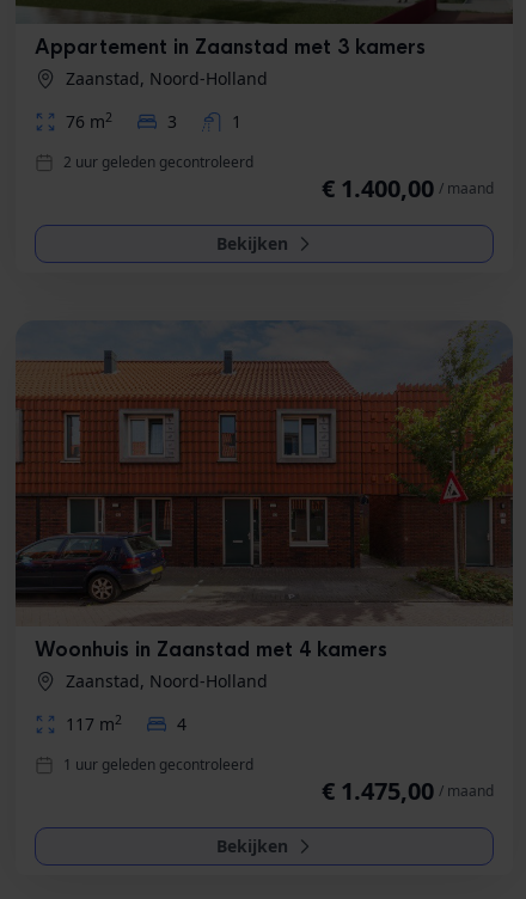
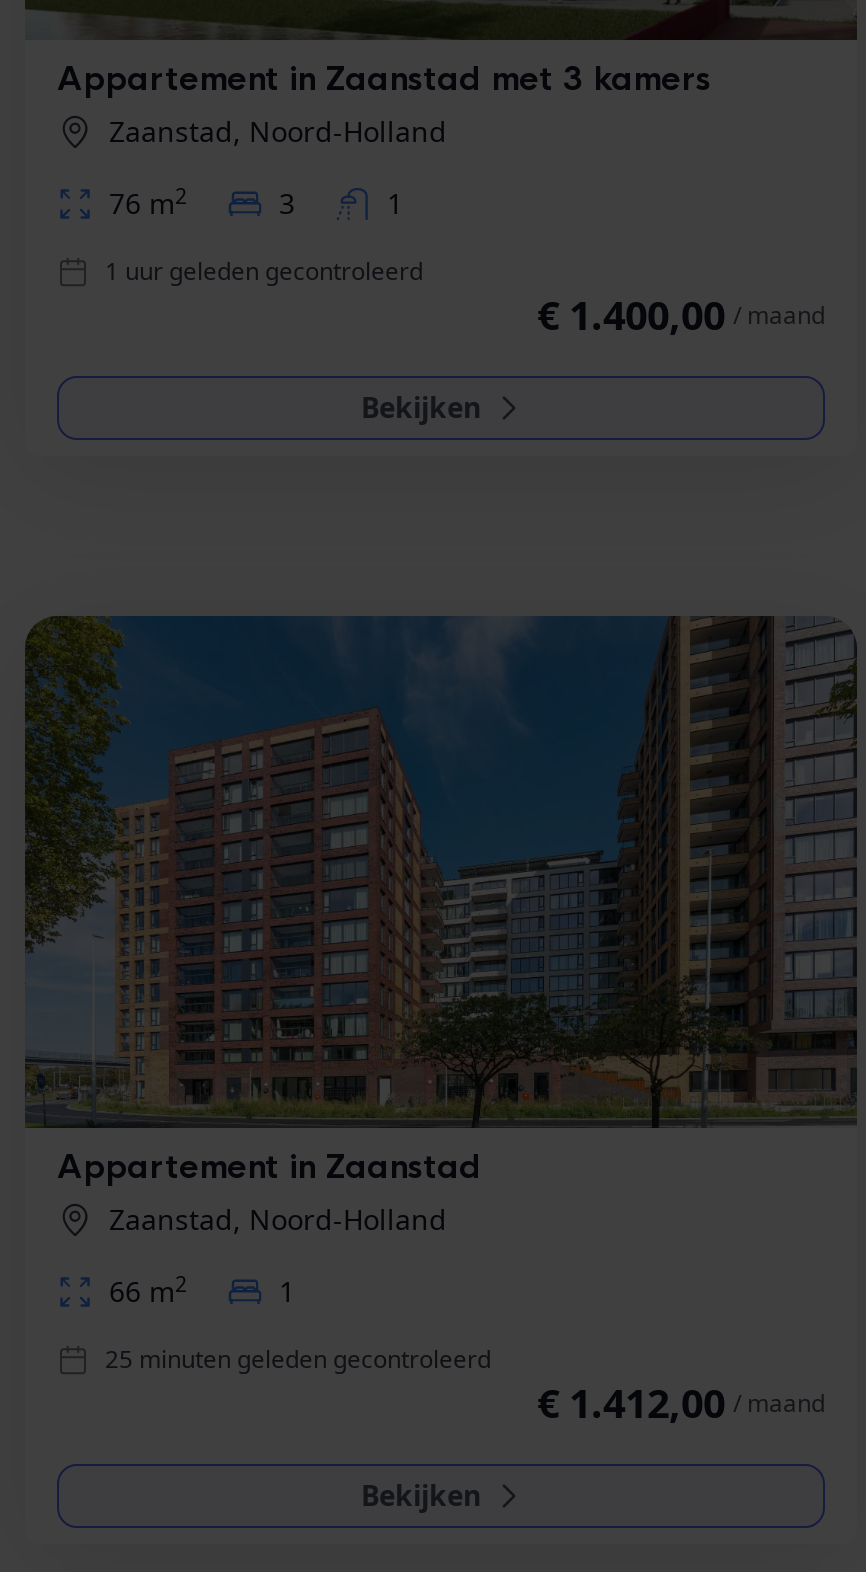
[63,152,253,172] 2 uur geleden gecontroleerd -> none
[14,320,514,662] [image] | Woonhuis in Zaanstad met 4 kamers -> [23,614,857,1188] [image] | Appartement in Zaanstad
none -> [105,1342,491,1376] 25 minuten geleden gecontroleerd
[66,711,122,735] 117 m2 -> [109,1270,187,1310] 66 m2
[177,713,186,735] 4 -> [279,1272,295,1310] 1
moved [63,754,253,775] -> [105,254,423,288]: 1 uur geleden gecontroleerd
[322,775,494,807] € 1.475,00 / maand -> [537,1376,825,1430] € 1.412,00 / maand

